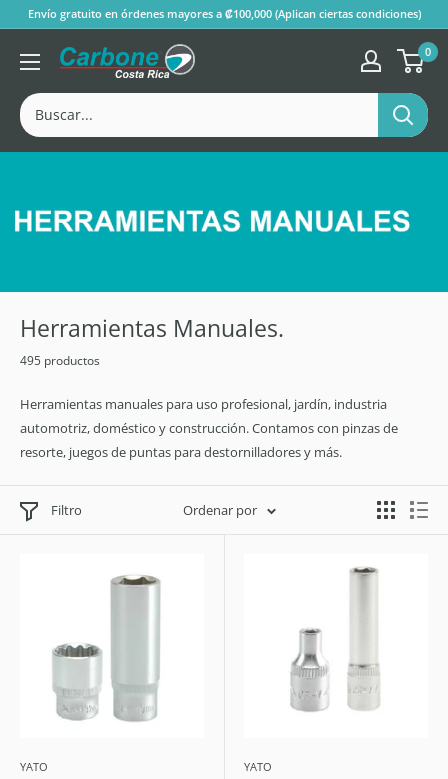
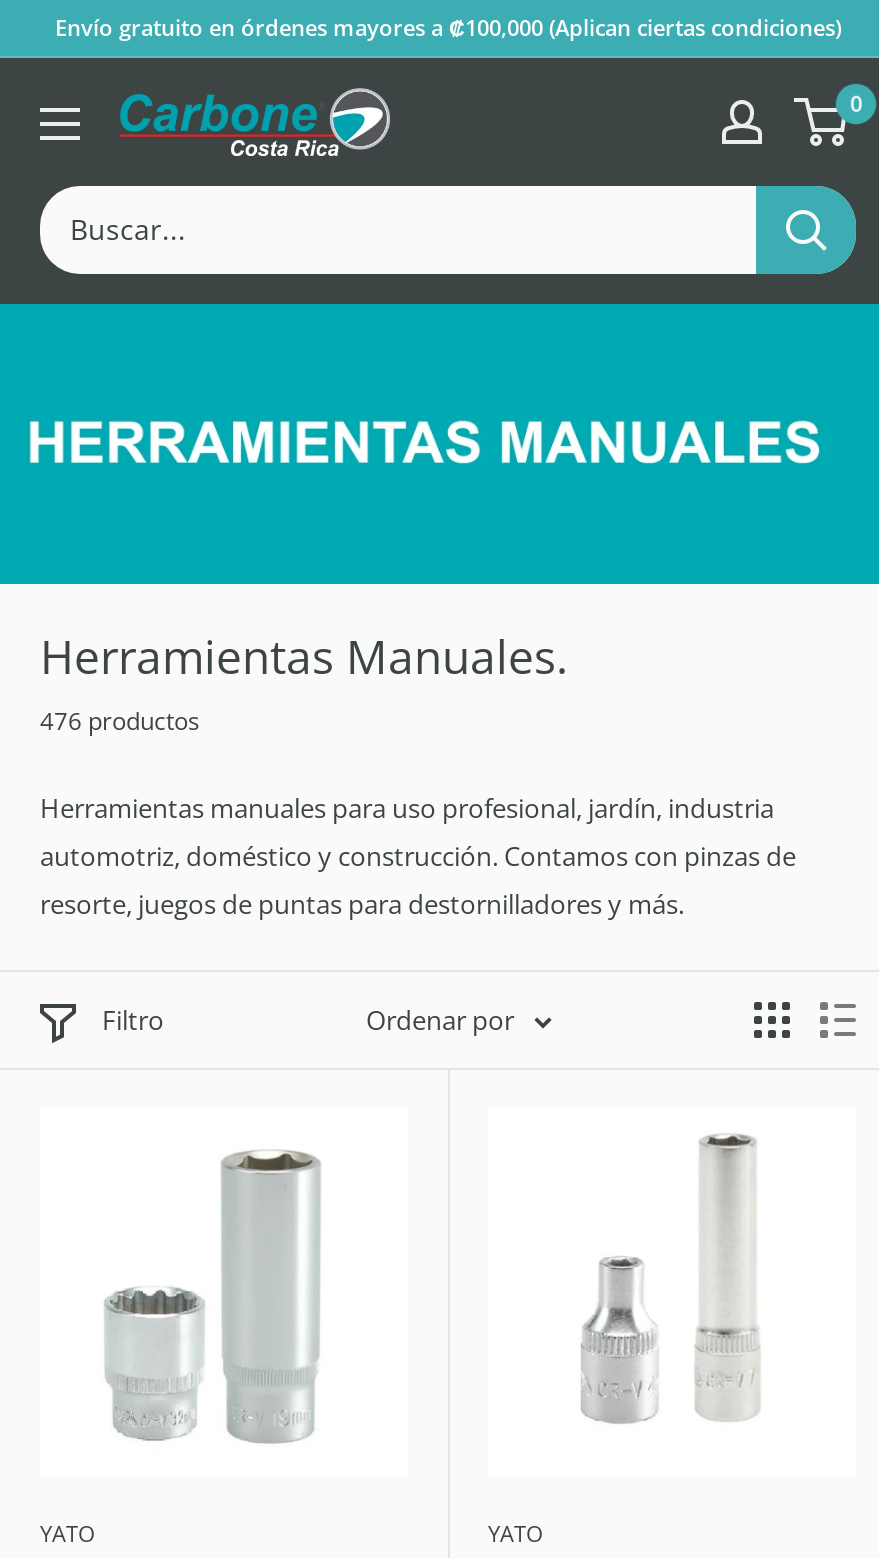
[20,352,100,369] 495 productos -> [40,704,200,738] 476 productos

